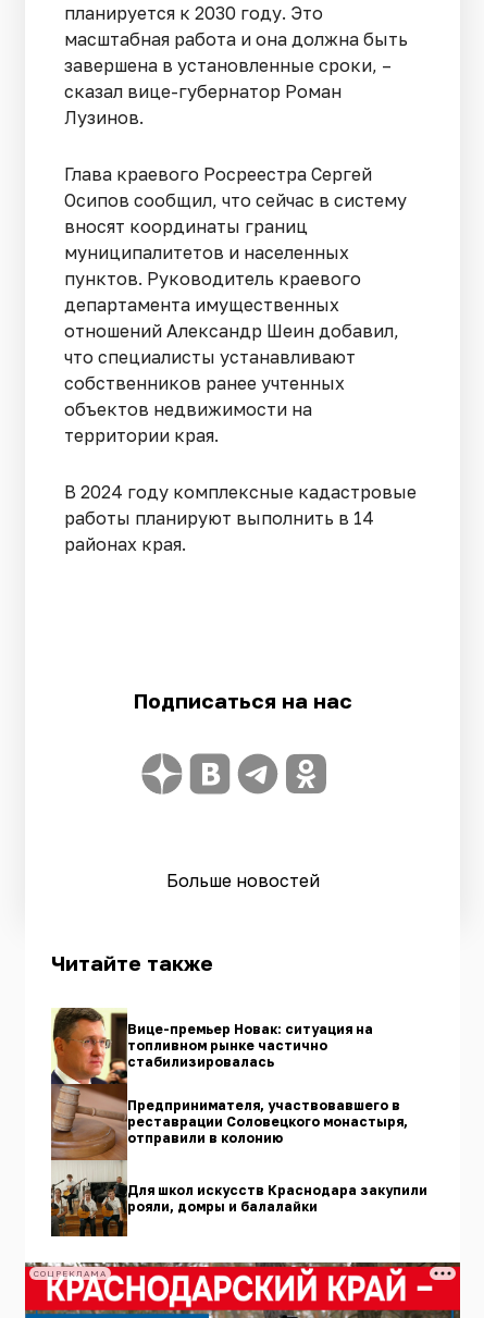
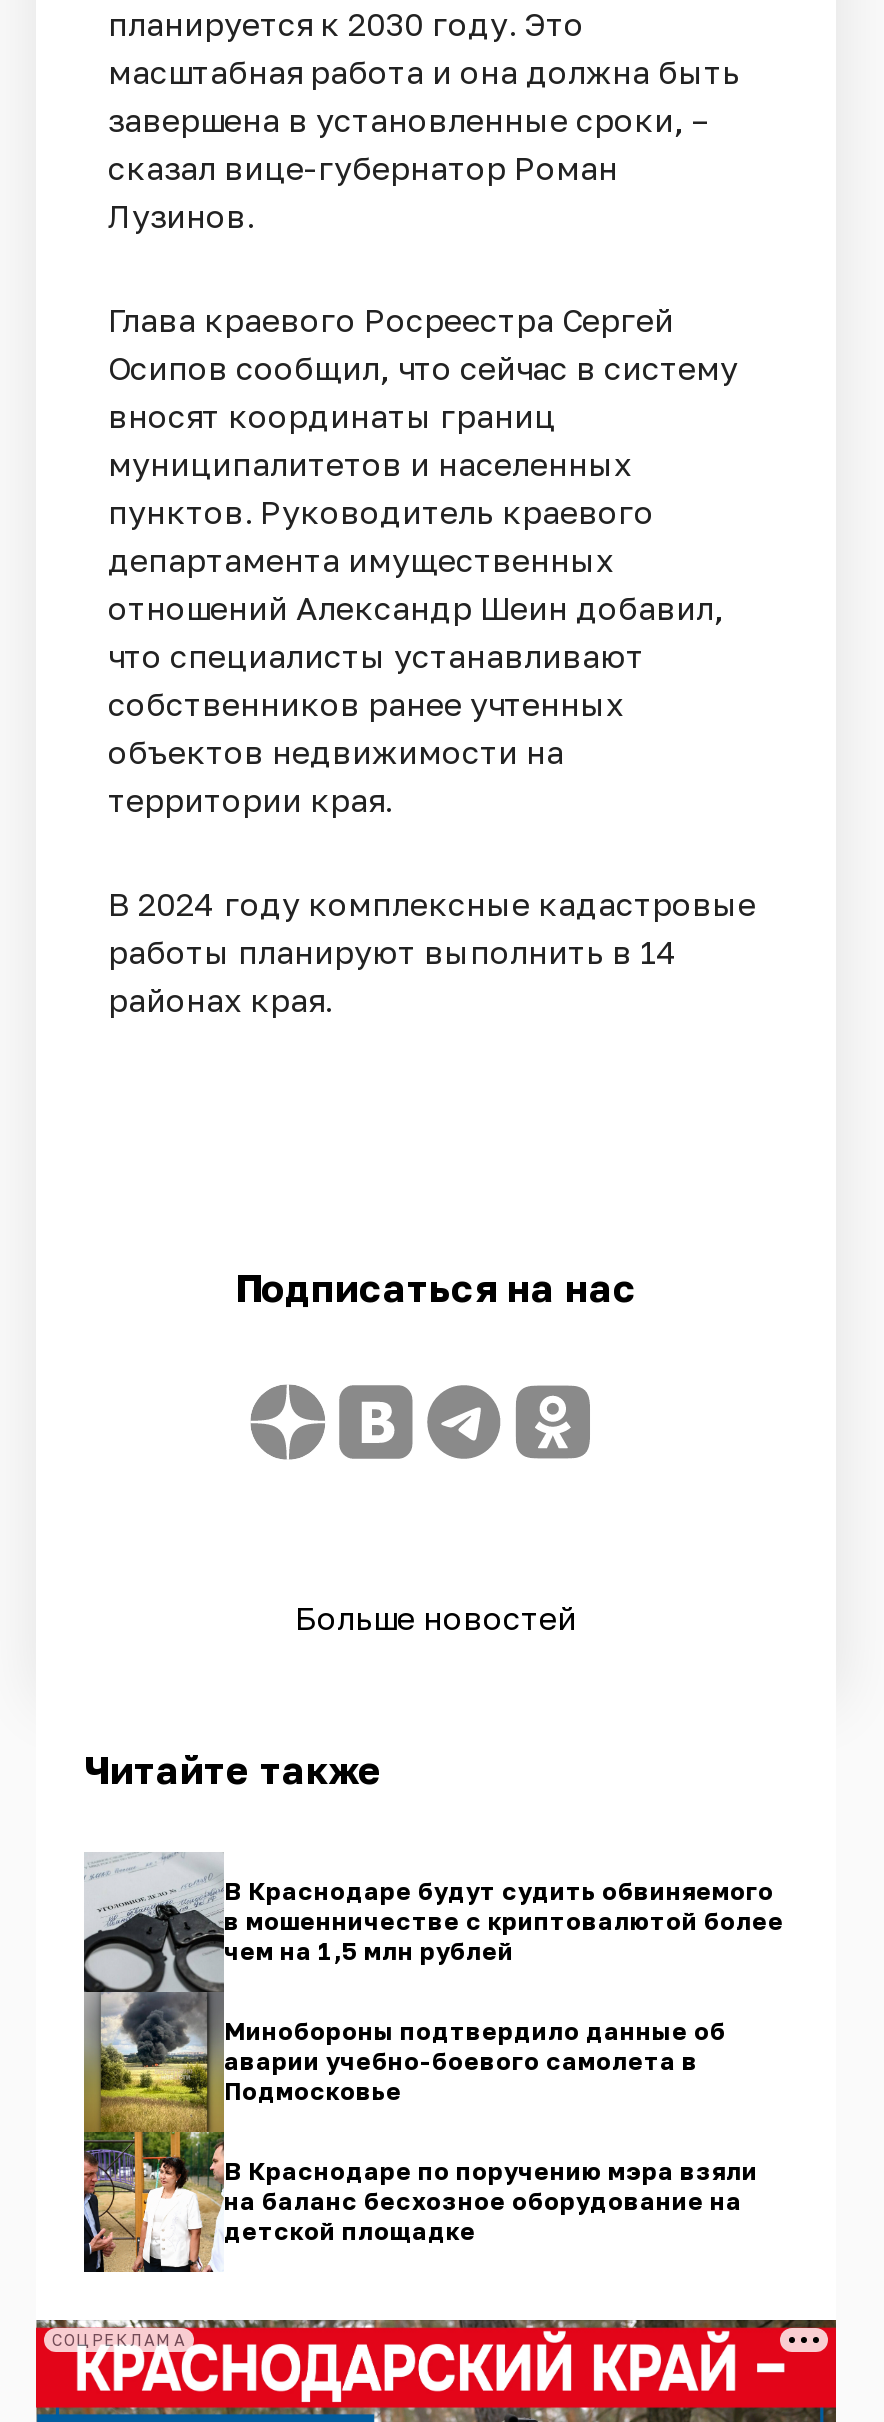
[50,1007,373,1237] [image] | Вице-премьер Новак: ситуация на | топливном рынке частично | стабилизировалась -> [82,1852,784,2274] [image] | В Краснодаре будут судить обвиняемого | в мошенничестве с криптовалютой более | чем на 1,5 млн рублей
[127,1097,408,1146] Предпринимателя, участвовавшего в | реставрации Соловецкого монастыря, | отправили в колонию -> [224,2016,726,2106] Минобороны подтвердило данные об | аварии учебно-боевого самолета в | Подмосковье
[127,1182,427,1214] Для школ искусств Краснодара закупили | рояли, домры и балалайки -> [224,2156,758,2246] В Краснодаре по поручению мэра взяли | на баланс бесхозное оборудование на | детской площадке

